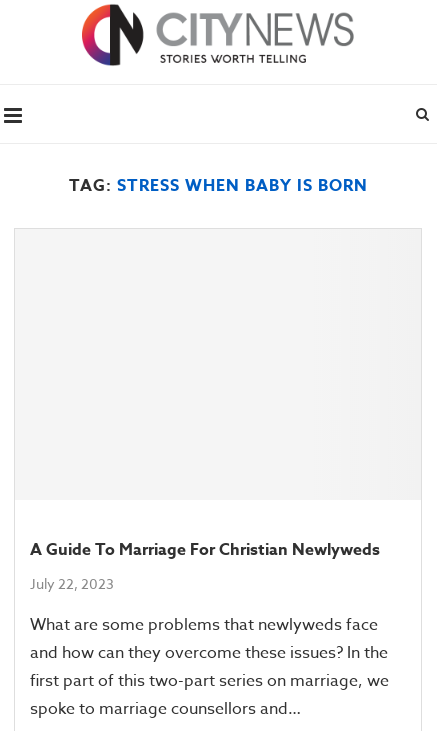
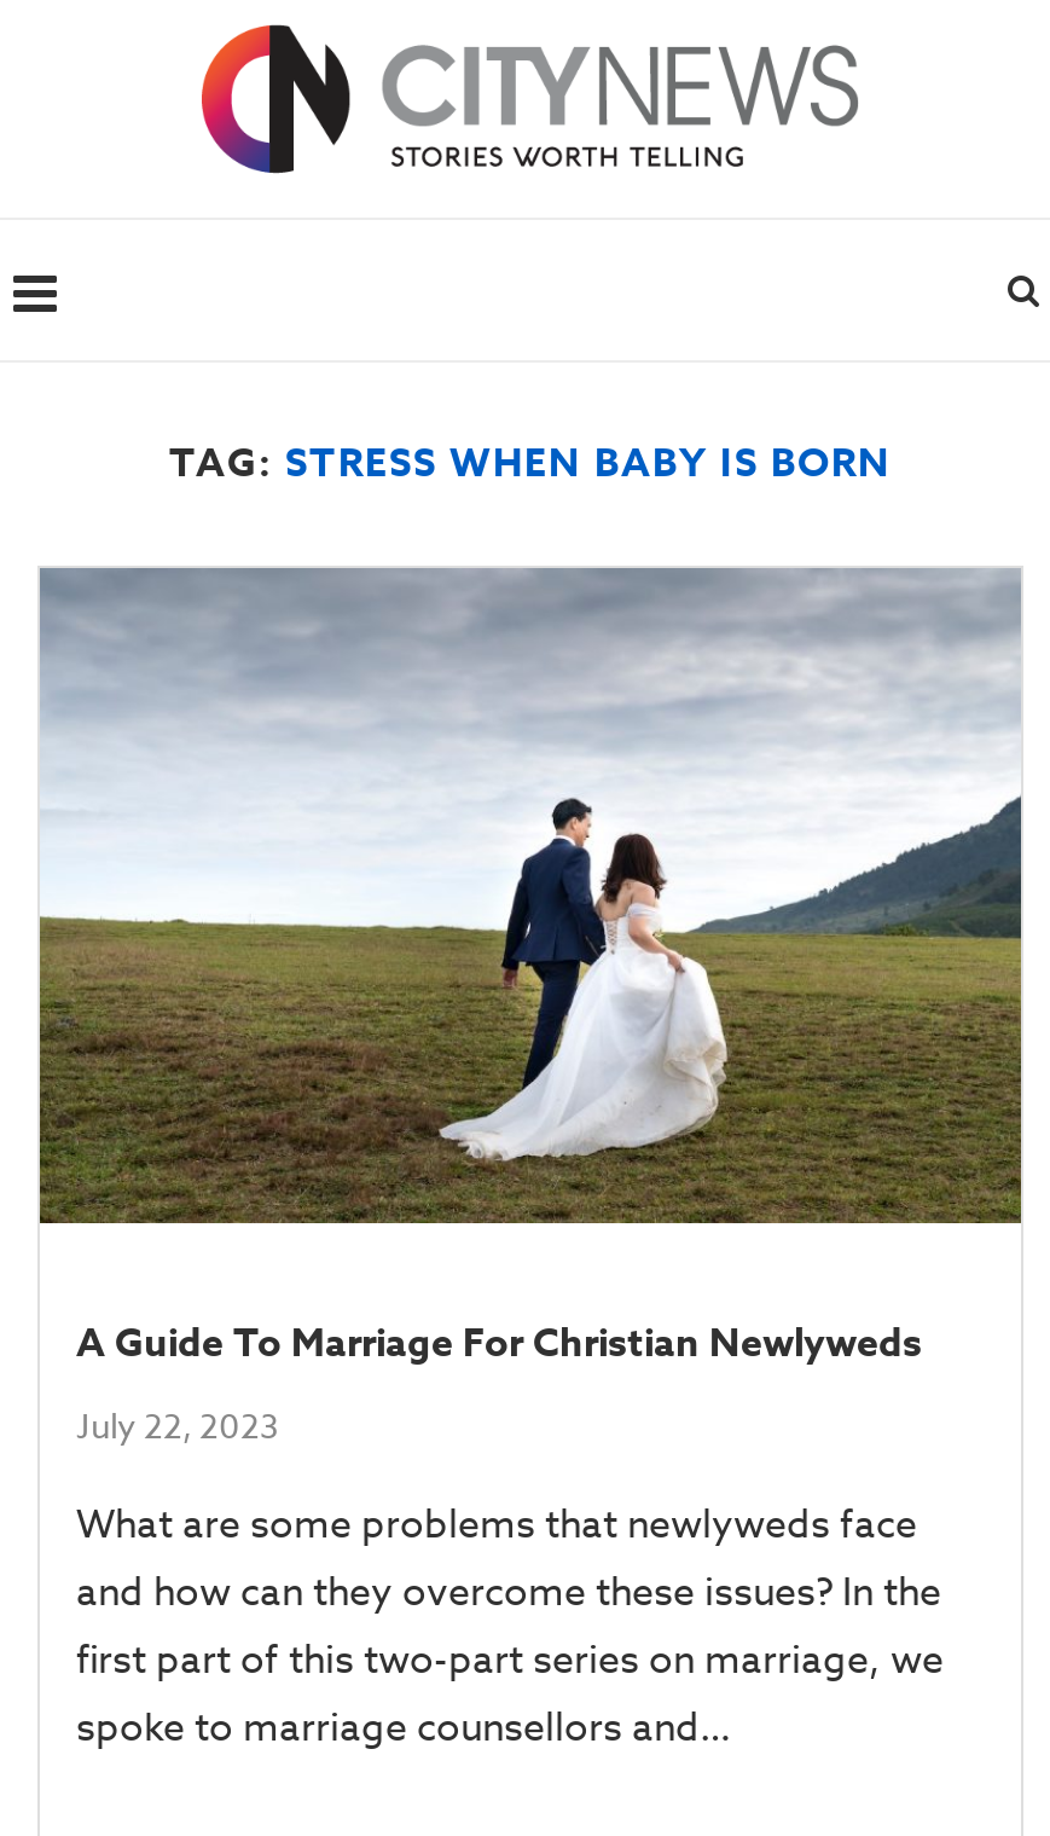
none -> [37,566,1023,1226] [image]

